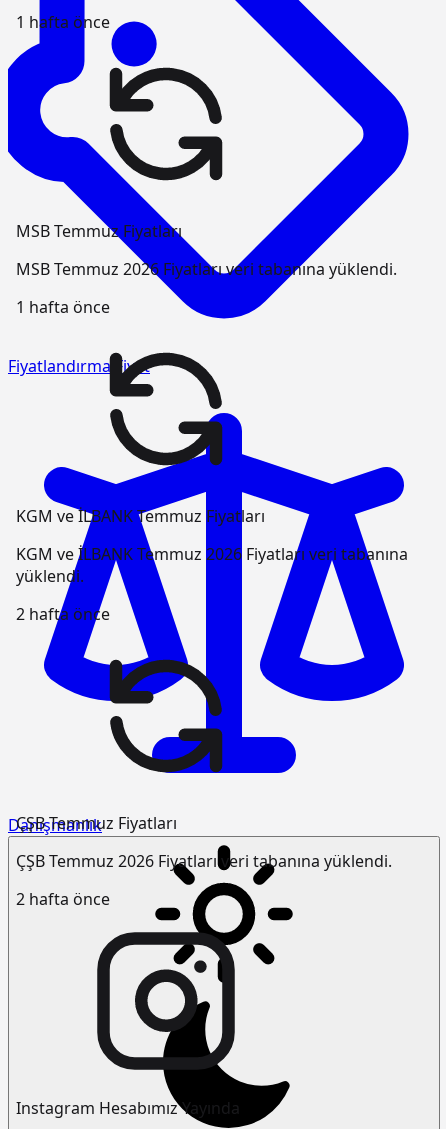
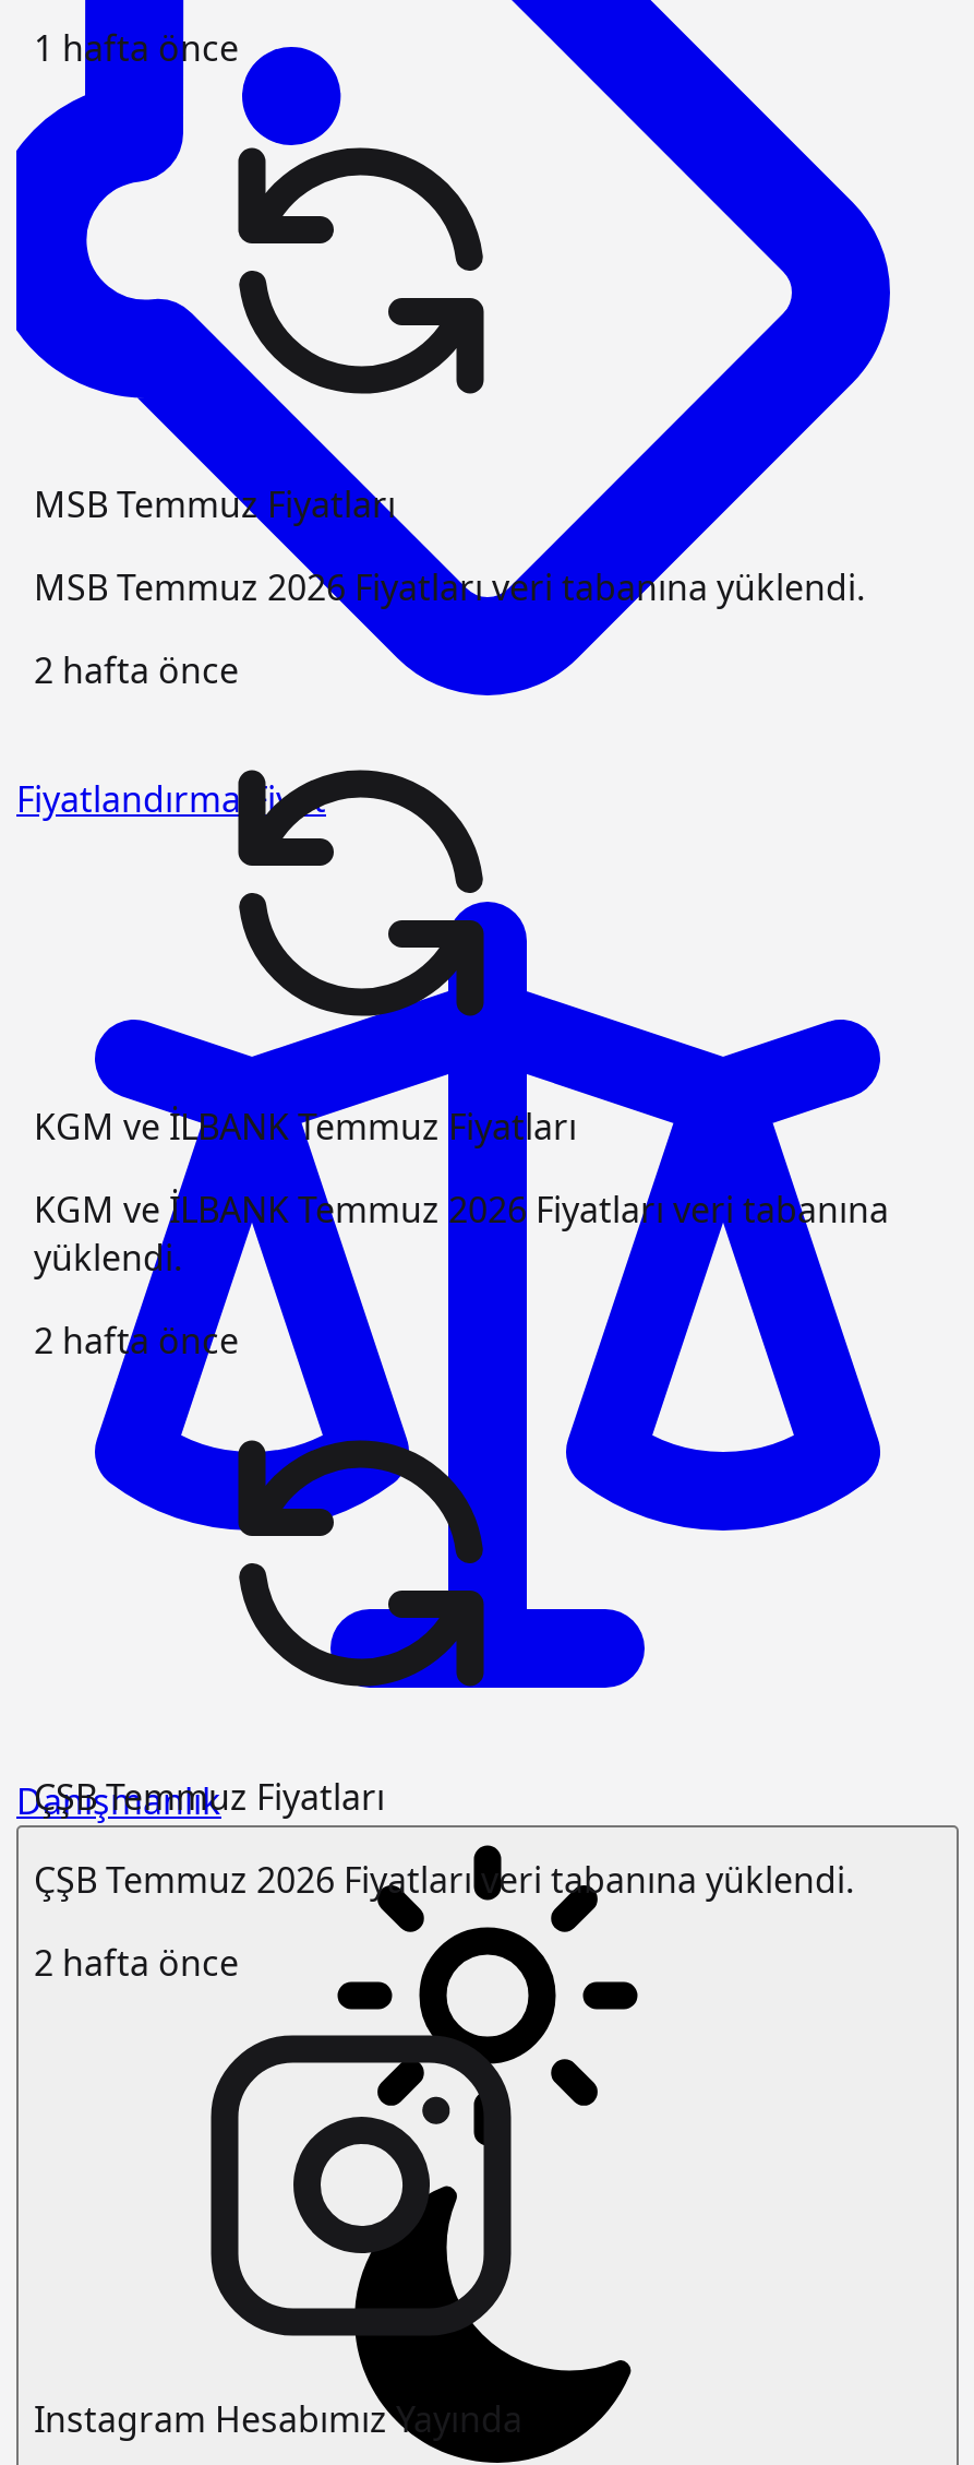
[16,296,110,318] 1 hafta önce -> [34,647,239,695] 2 hafta önce

